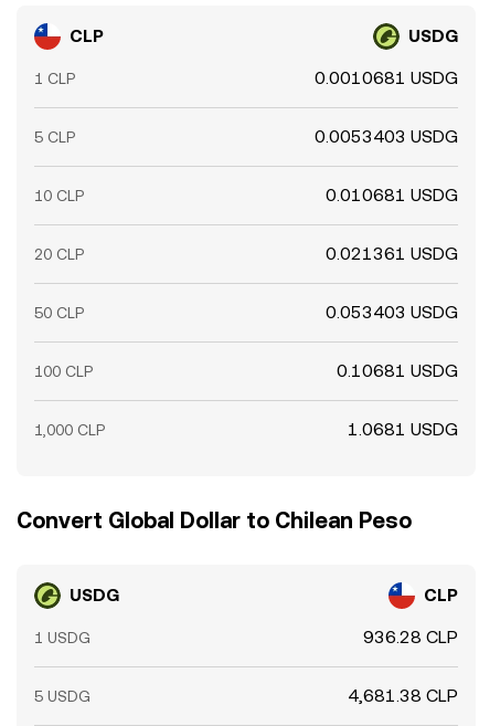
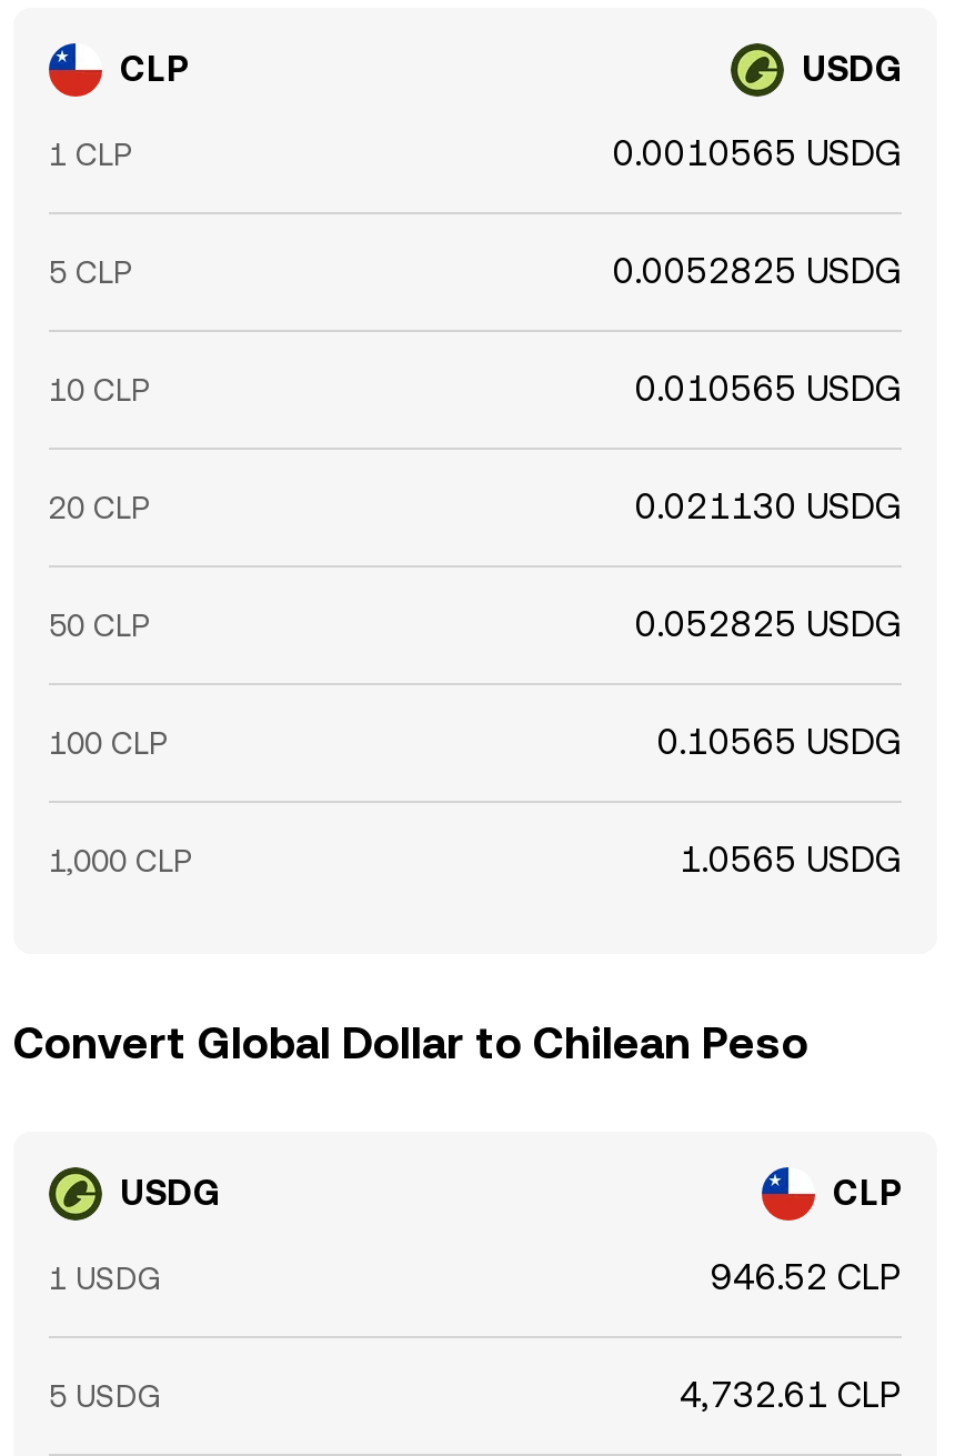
[315,67,458,88] 0.0010681 USDG -> [613,132,902,174] 0.0010565 USDG
[315,126,458,147] 0.0053403 USDG -> [613,250,902,292] 0.0052825 USDG
[326,185,458,206] 0.010681 USDG -> [635,368,902,410] 0.010565 USDG
[326,243,458,264] 0.021361 USDG -> [635,485,902,528] 0.021130 USDG
[326,302,458,323] 0.053403 USDG -> [635,603,902,645] 0.052825 USDG
[337,360,458,381] 0.10681 USDG -> [657,721,902,763] 0.10565 USDG
[348,419,458,440] 1.0681 USDG -> [680,839,902,881] 1.0565 USDG
[363,627,458,648] 936.28 CLP -> [711,1256,902,1298] 946.52 CLP
[348,685,458,706] 4,681.38 CLP -> [680,1374,902,1416] 4,732.61 CLP

